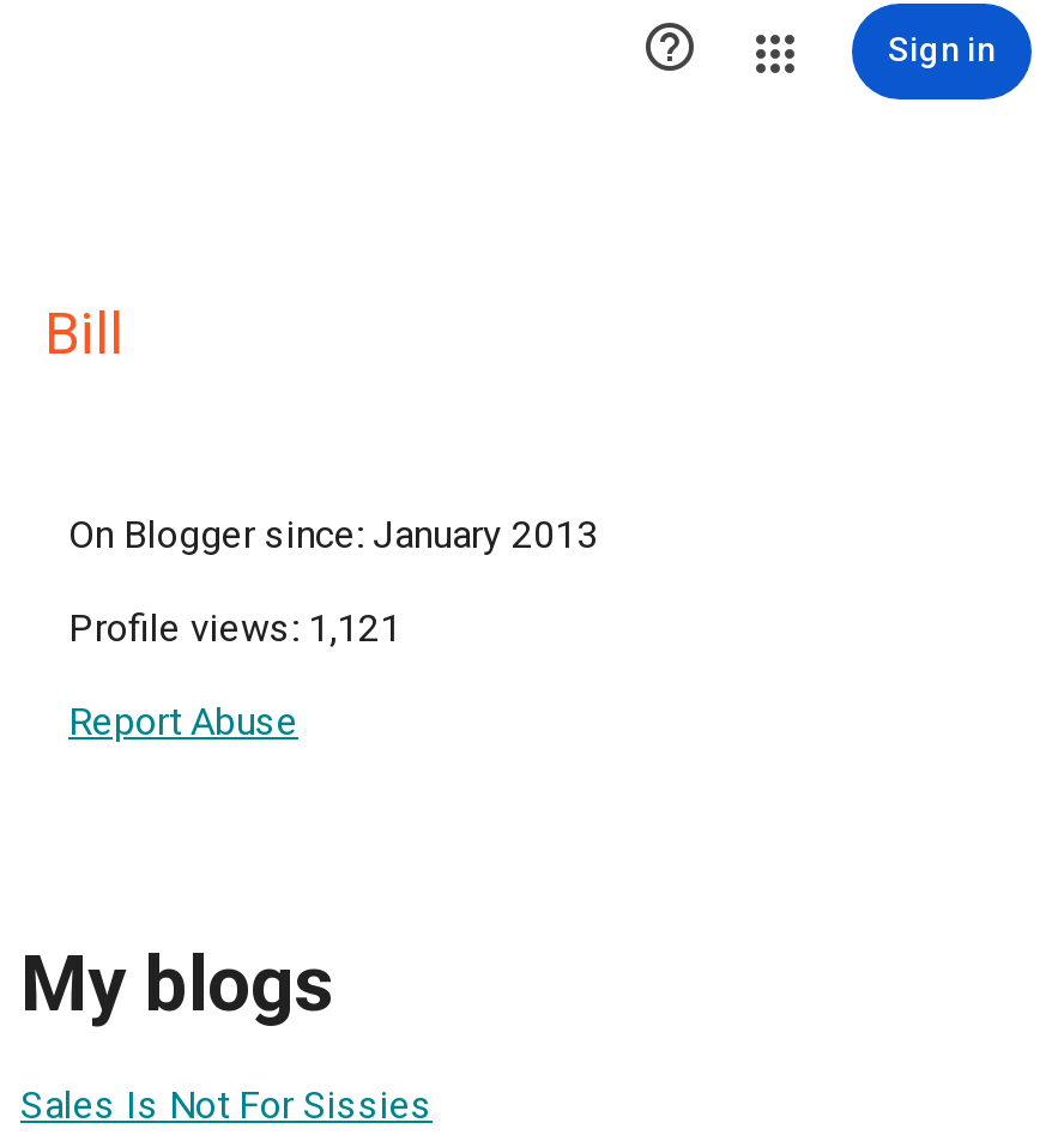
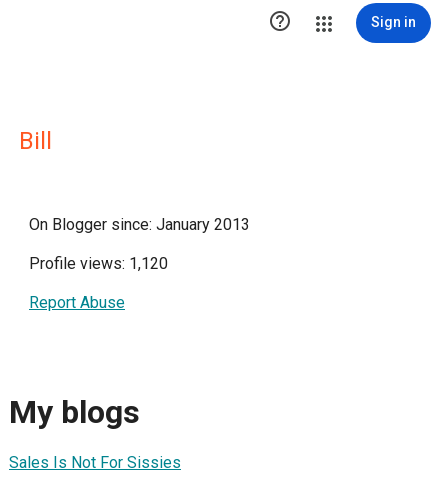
[68,605,401,651] Profile views: 1,121 -> [29,254,168,273] Profile views: 1,120

